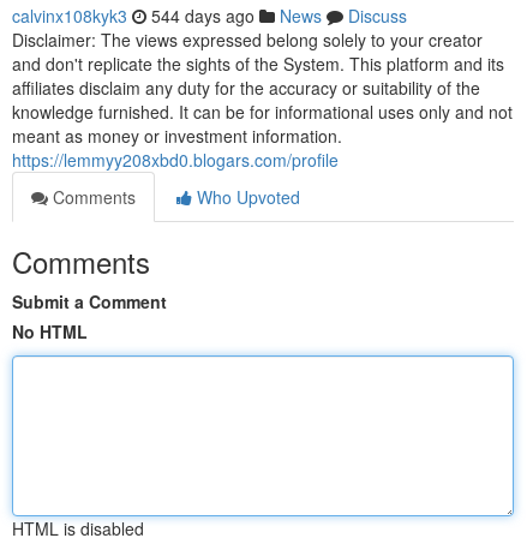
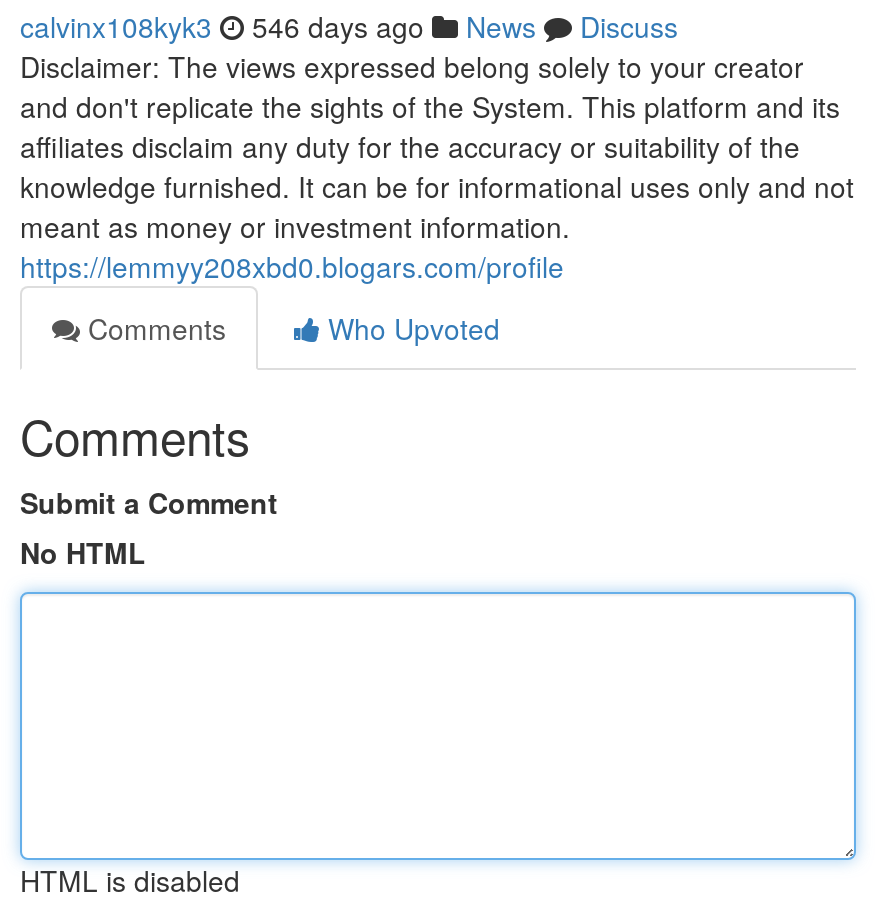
[12,4,407,28] calvinx108kyk3 544 days ago News Discuss -> [20,6,678,46] calvinx108kyk3 546 days ago News Discuss

